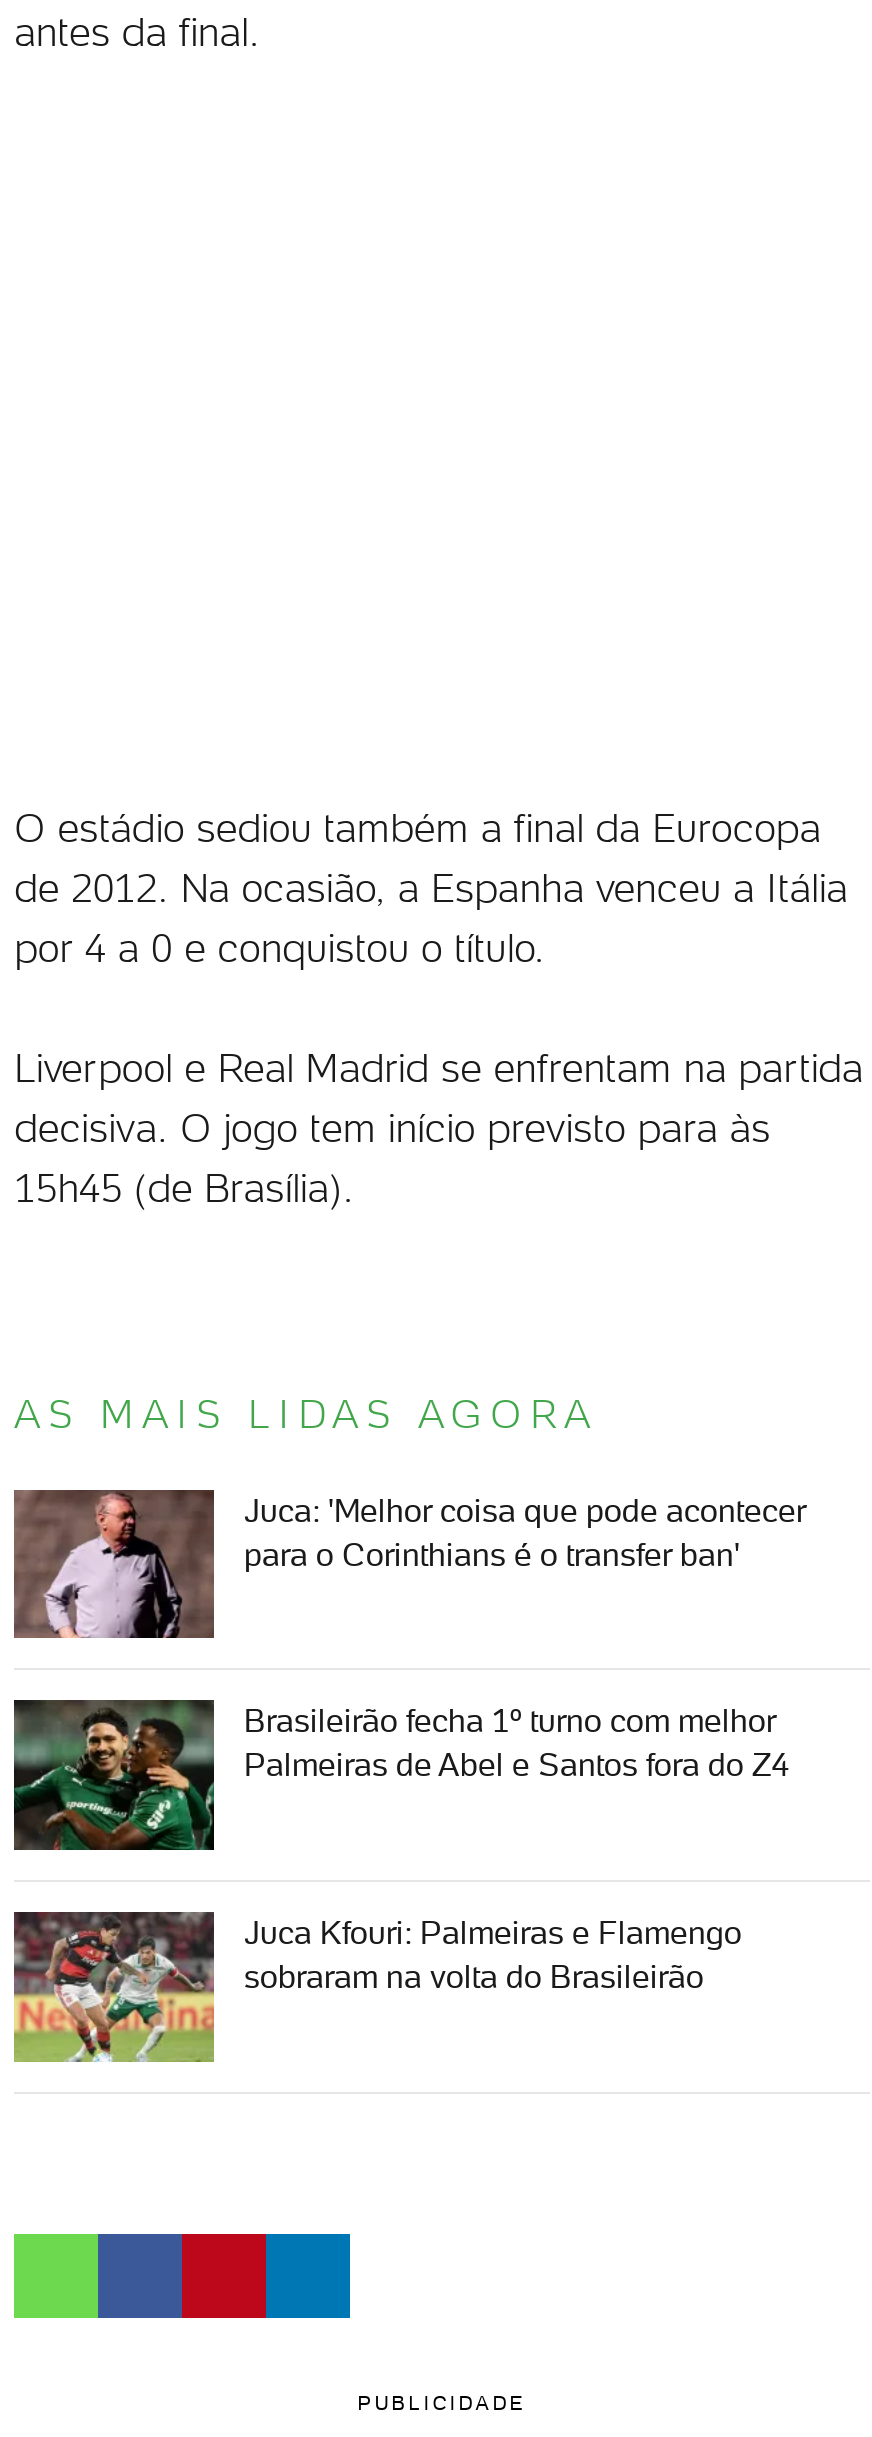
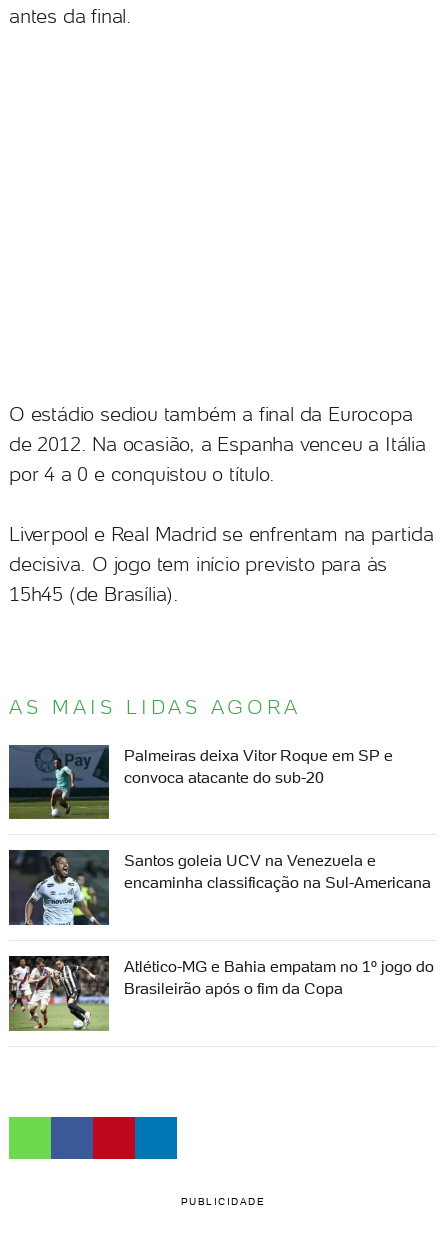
[12,1490,806,1640] [image] | Juca: 'Melhor coisa que pode acontecer | para o Corinthians é o transfer ban' -> [8,745,393,820] [image] | Palmeiras deixa Vitor Roque em SP e | convoca atacante do sub-20
[14,1700,790,1852] [image] | Brasileirão fecha 1º turno com melhor | Palmeiras de Abel e Santos fora do Z4 -> [9,850,431,926] [image] | Santos goleia UCV na Venezuela e | encaminha classificação na Sul-Americana
[12,1912,742,2062] [image] | Juca Kfouri: Palmeiras e Flamengo | sobraram na volta do Brasileirão -> [8,955,434,1032] [image] | Atlético-MG e Bahia empatam no 1º jogo do | Brasileirão após o fim da Copa

